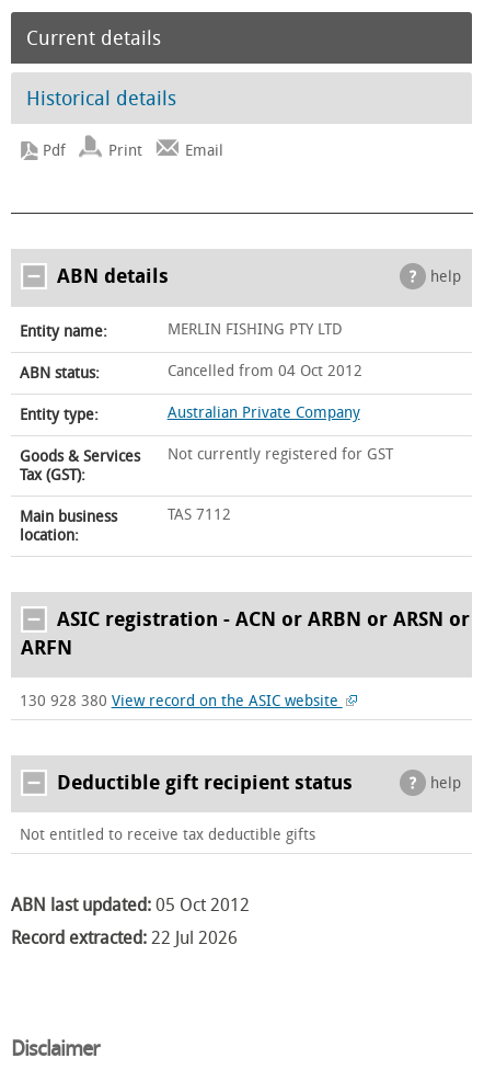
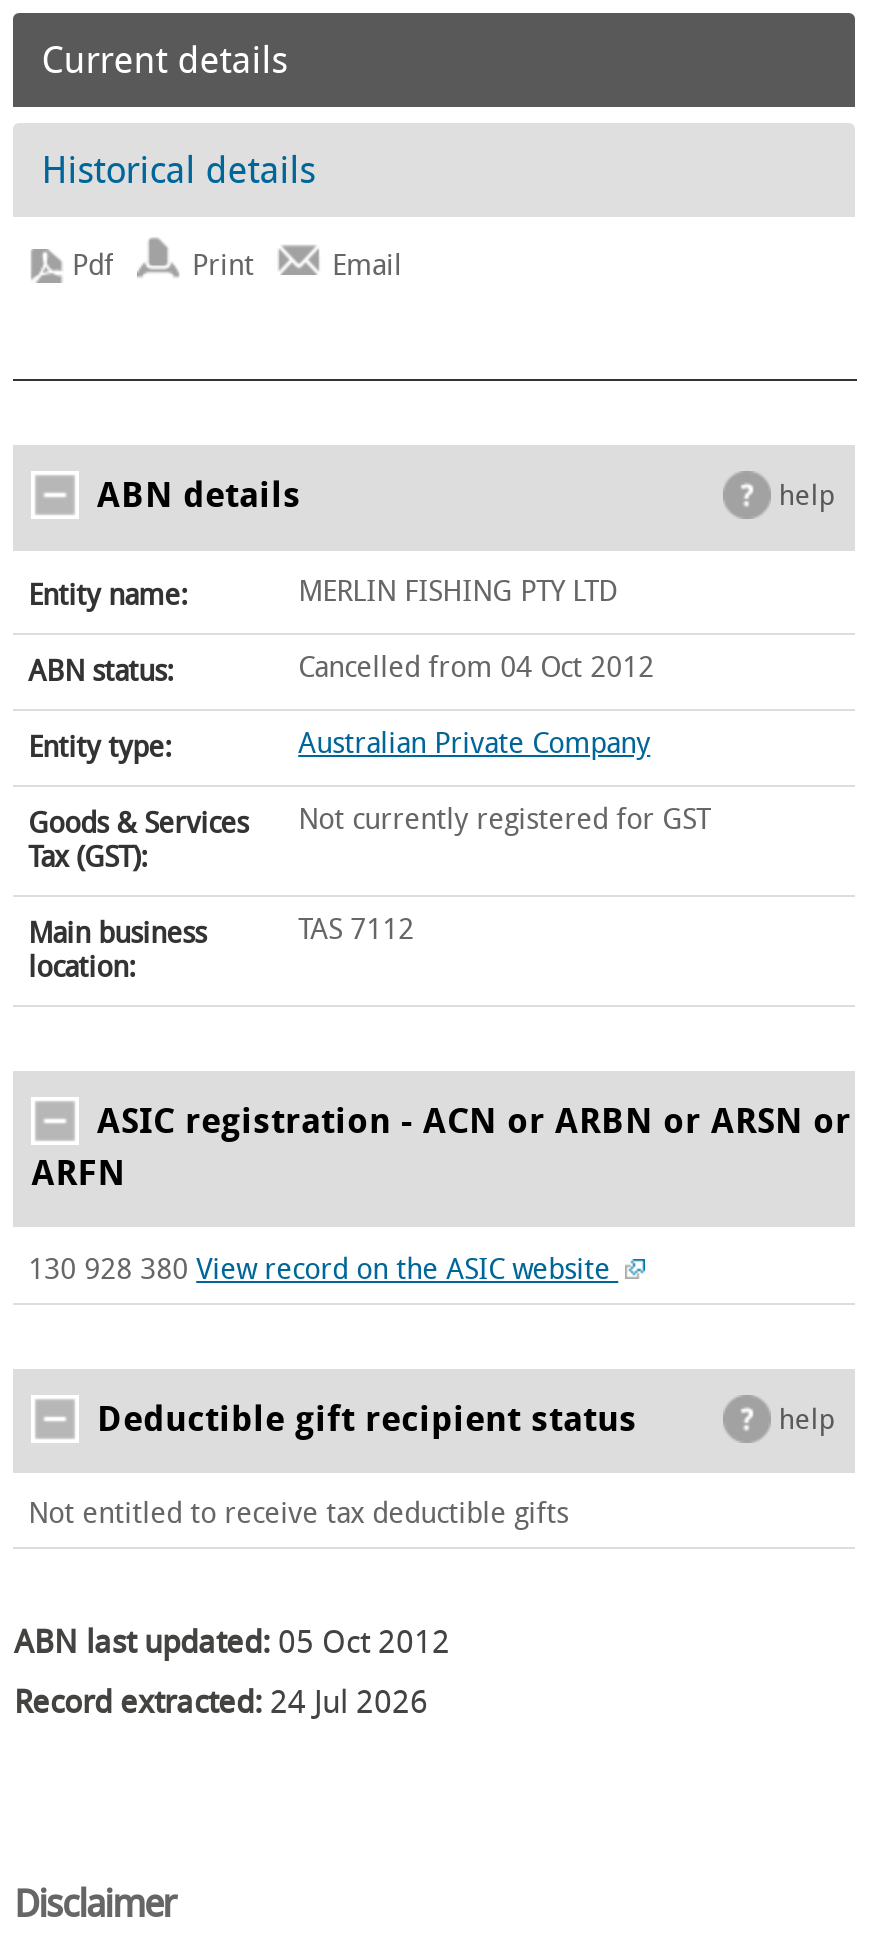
[11,928,238,949] Record extracted: 22 Jul 2026 -> [14,1684,428,1722] Record extracted: 24 Jul 2026

